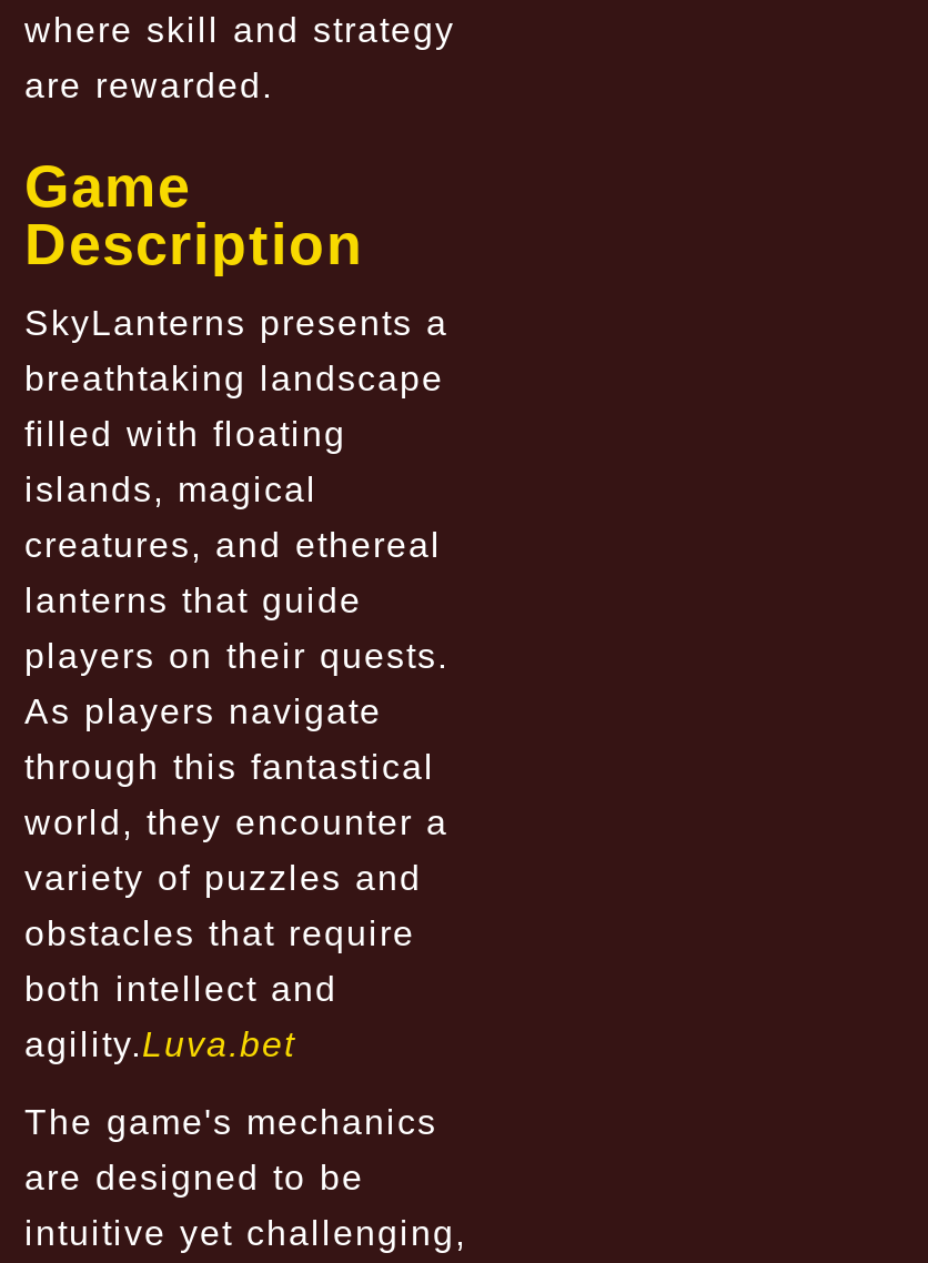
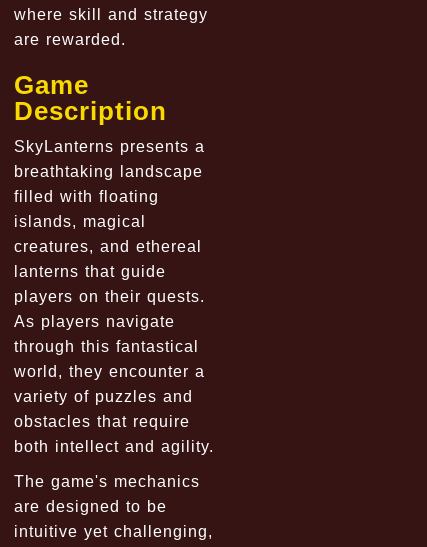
[24,971,337,1064] both intellect and | agility.Luva.bet -> [14,438,214,455] both intellect and agility.

